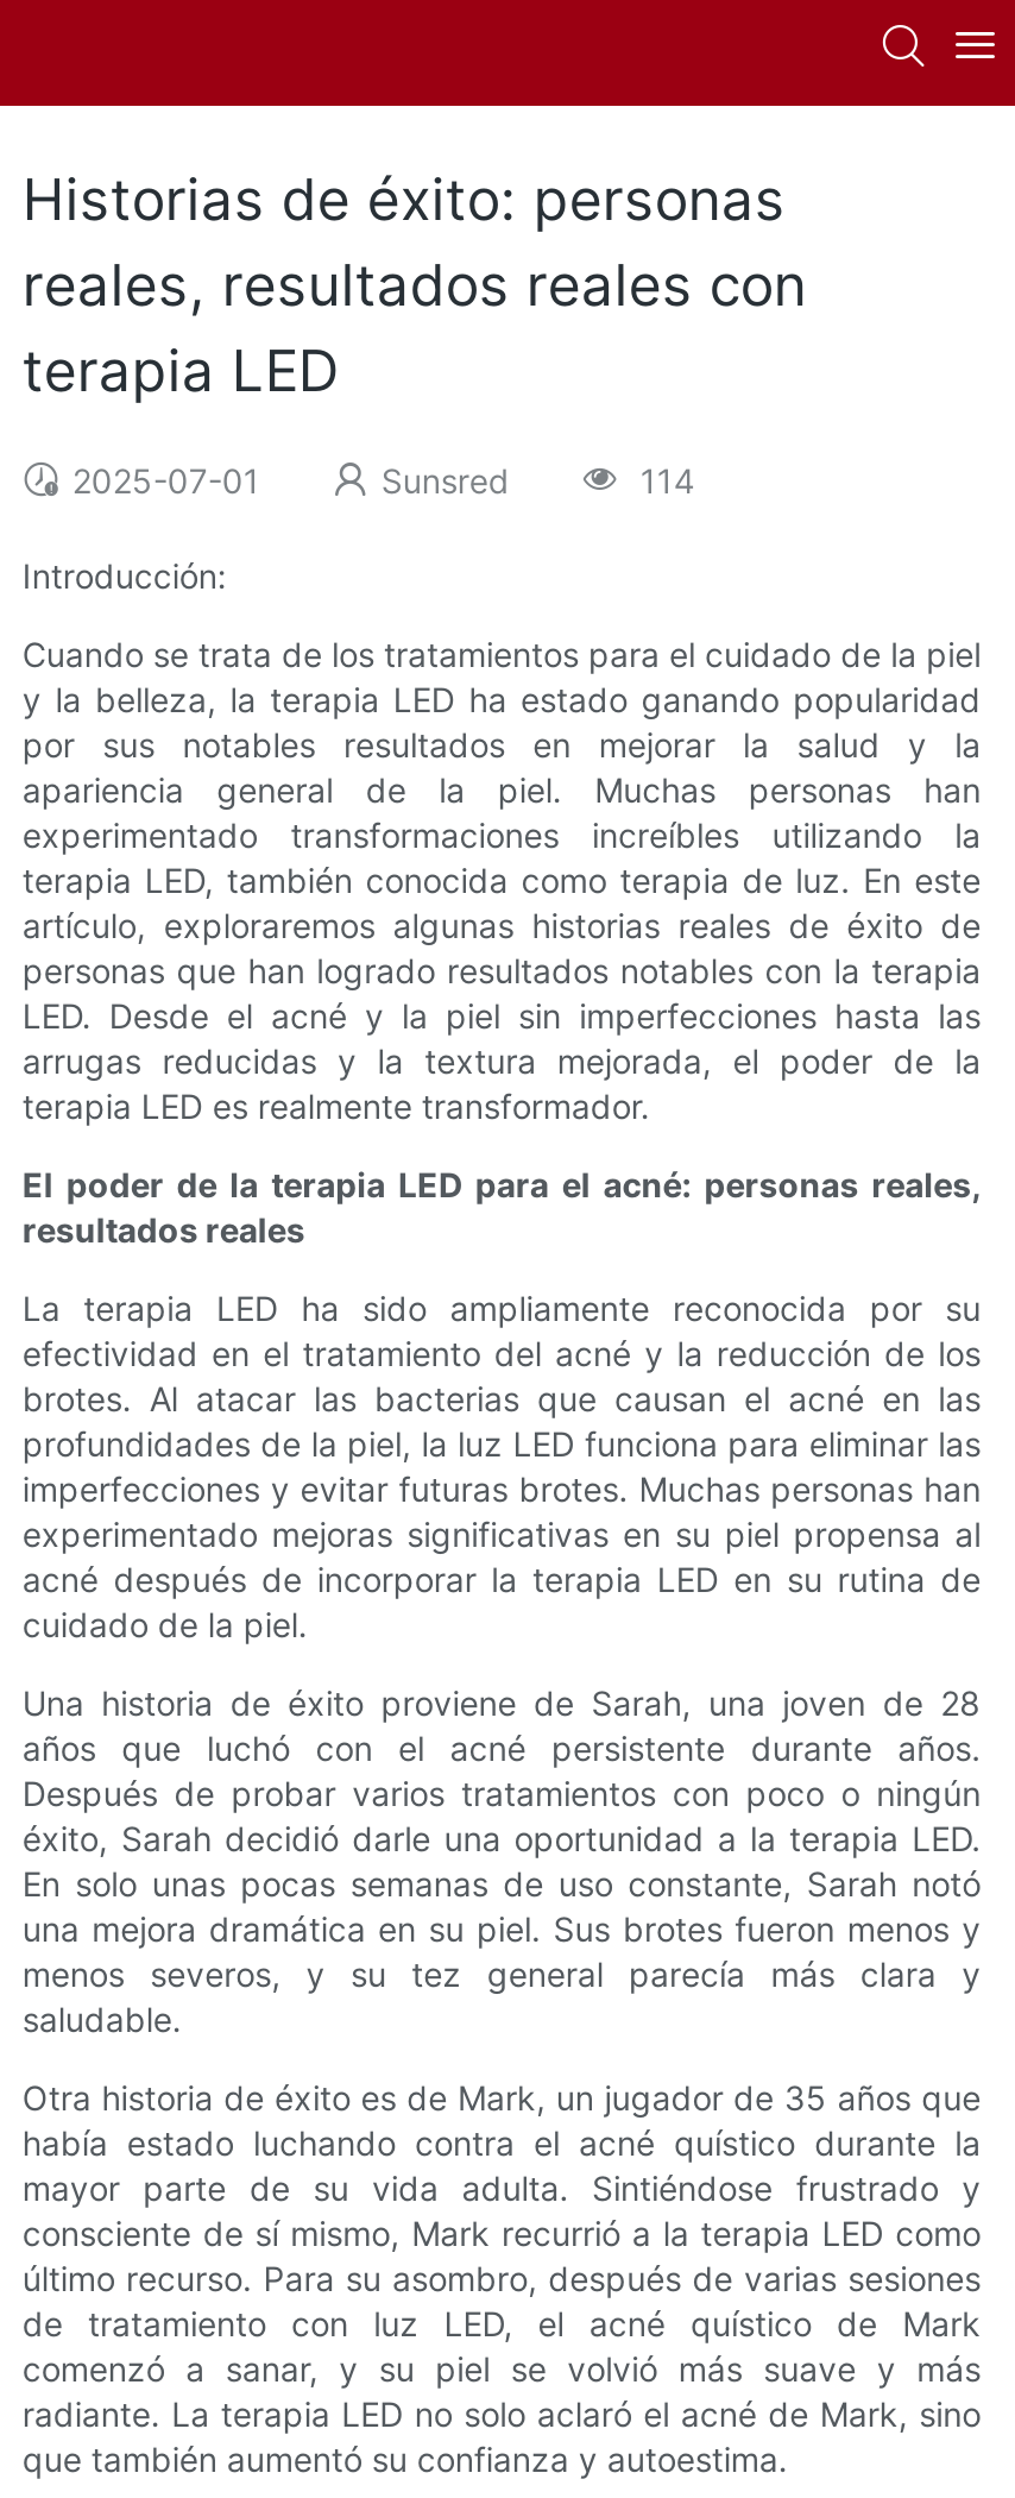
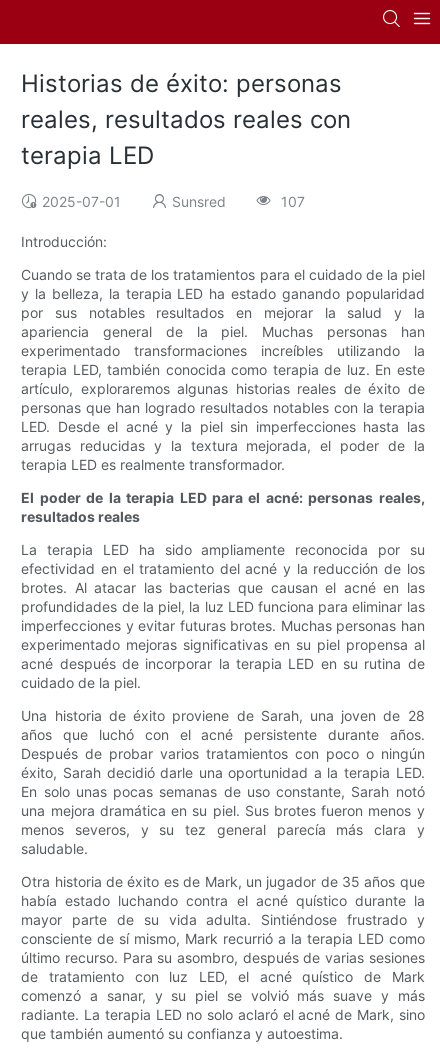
[640,461,695,502] 114 -> [281,193,305,210] 107

